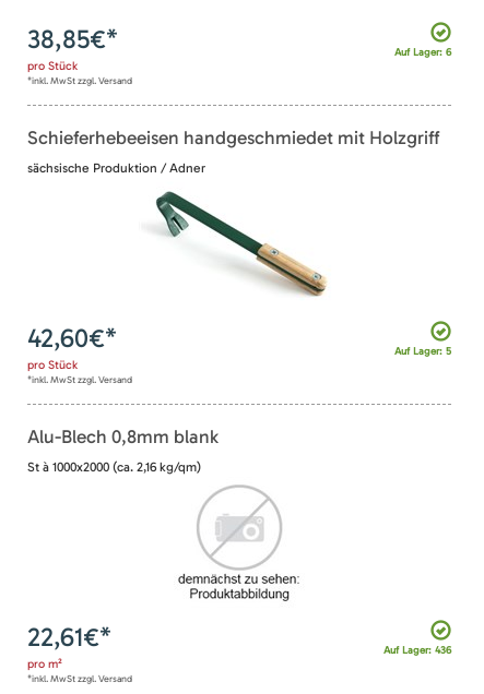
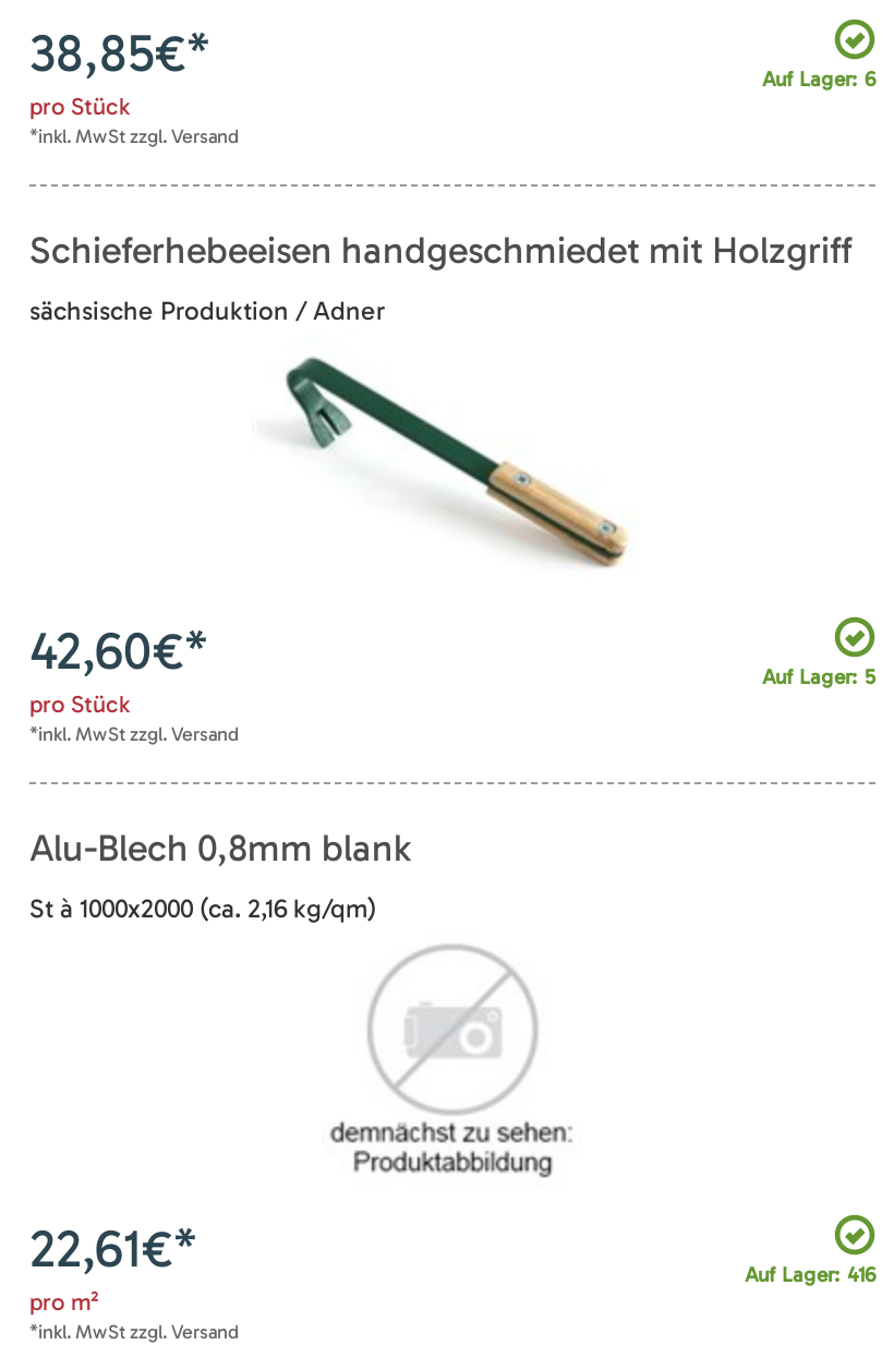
[383,643,451,655] Auf Lager: 436 -> [745,1261,875,1285] Auf Lager: 416

